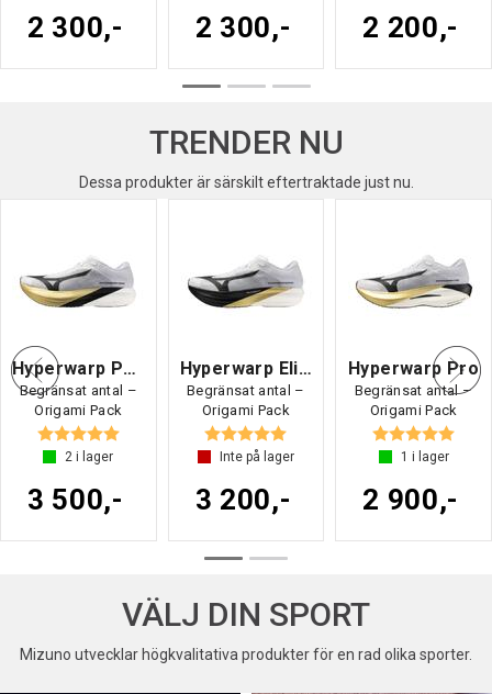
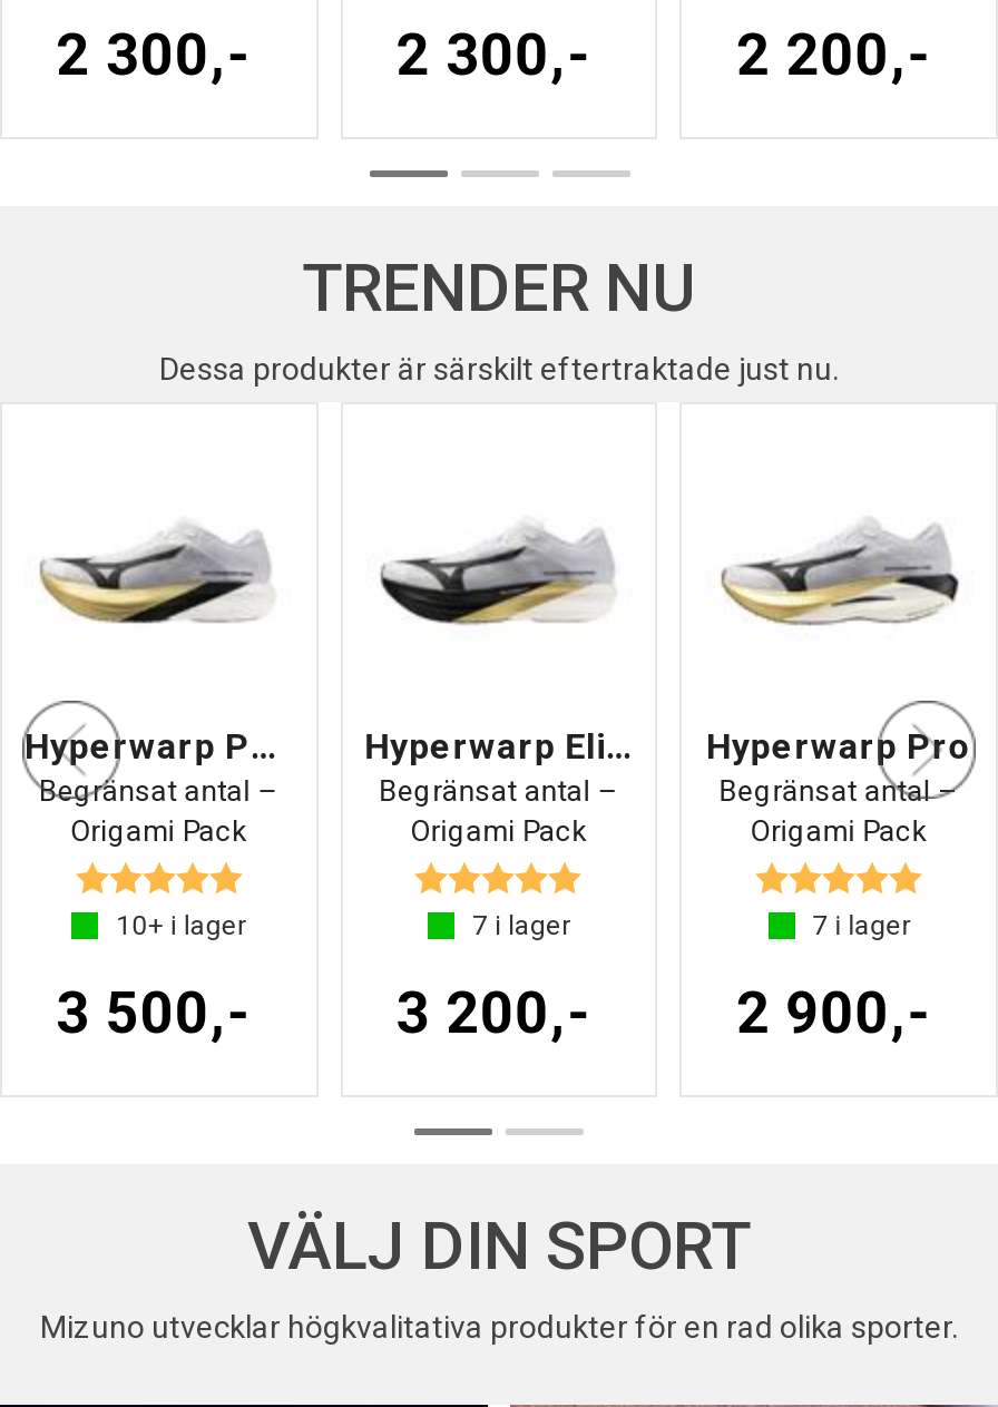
[65,449,113,464] 2 i lager -> [117,910,246,941] 10+ i lager
[220,449,294,464] Inte på lager -> [472,910,570,941] 7 i lager
[400,449,449,464] 1 i lager -> [812,910,910,941] 7 i lager

